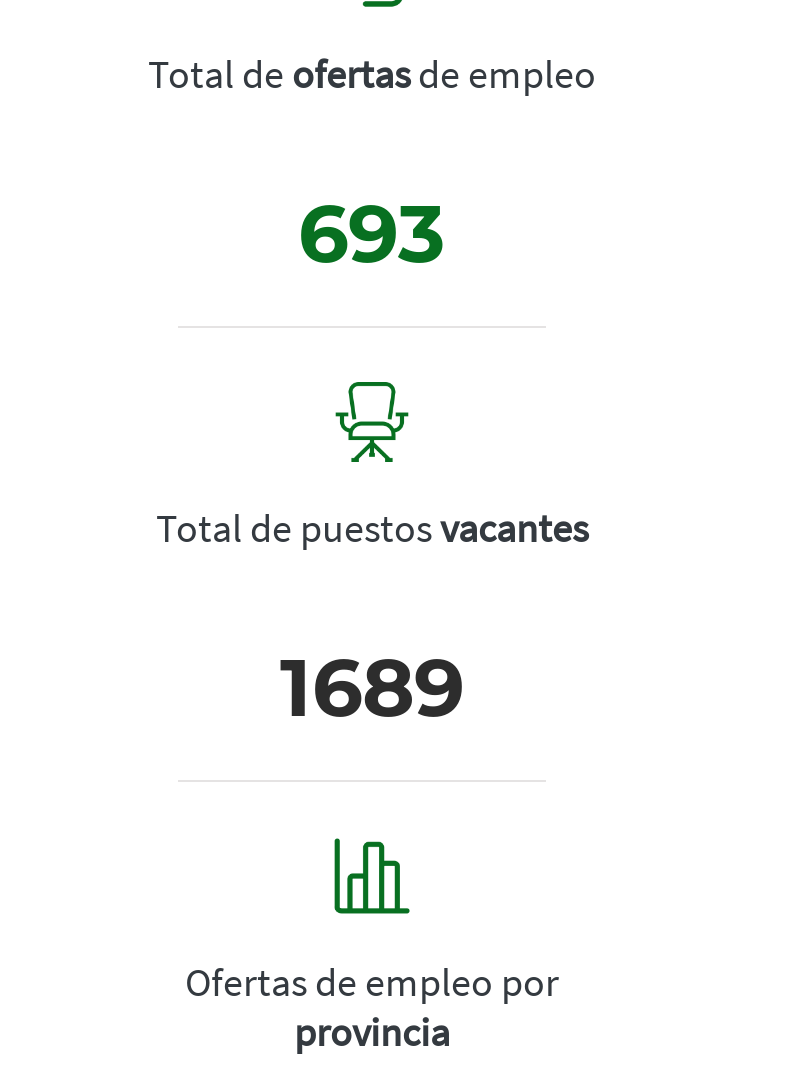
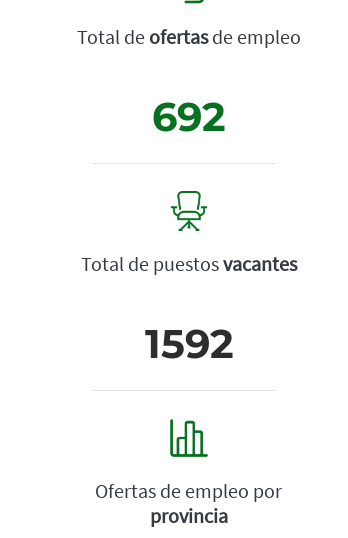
[298,184,446,282] 693 -> [152,92,226,141] 692
[280,638,464,736] 1689 -> [144,319,233,368] 1592

